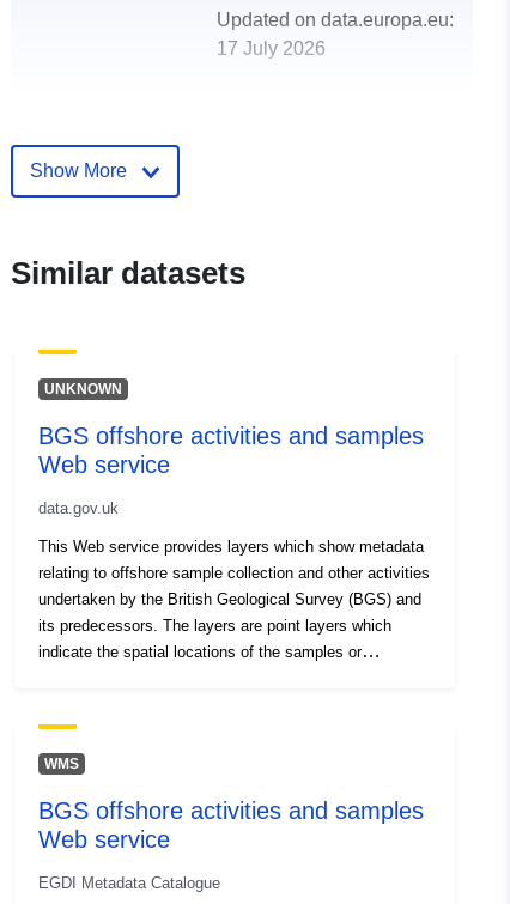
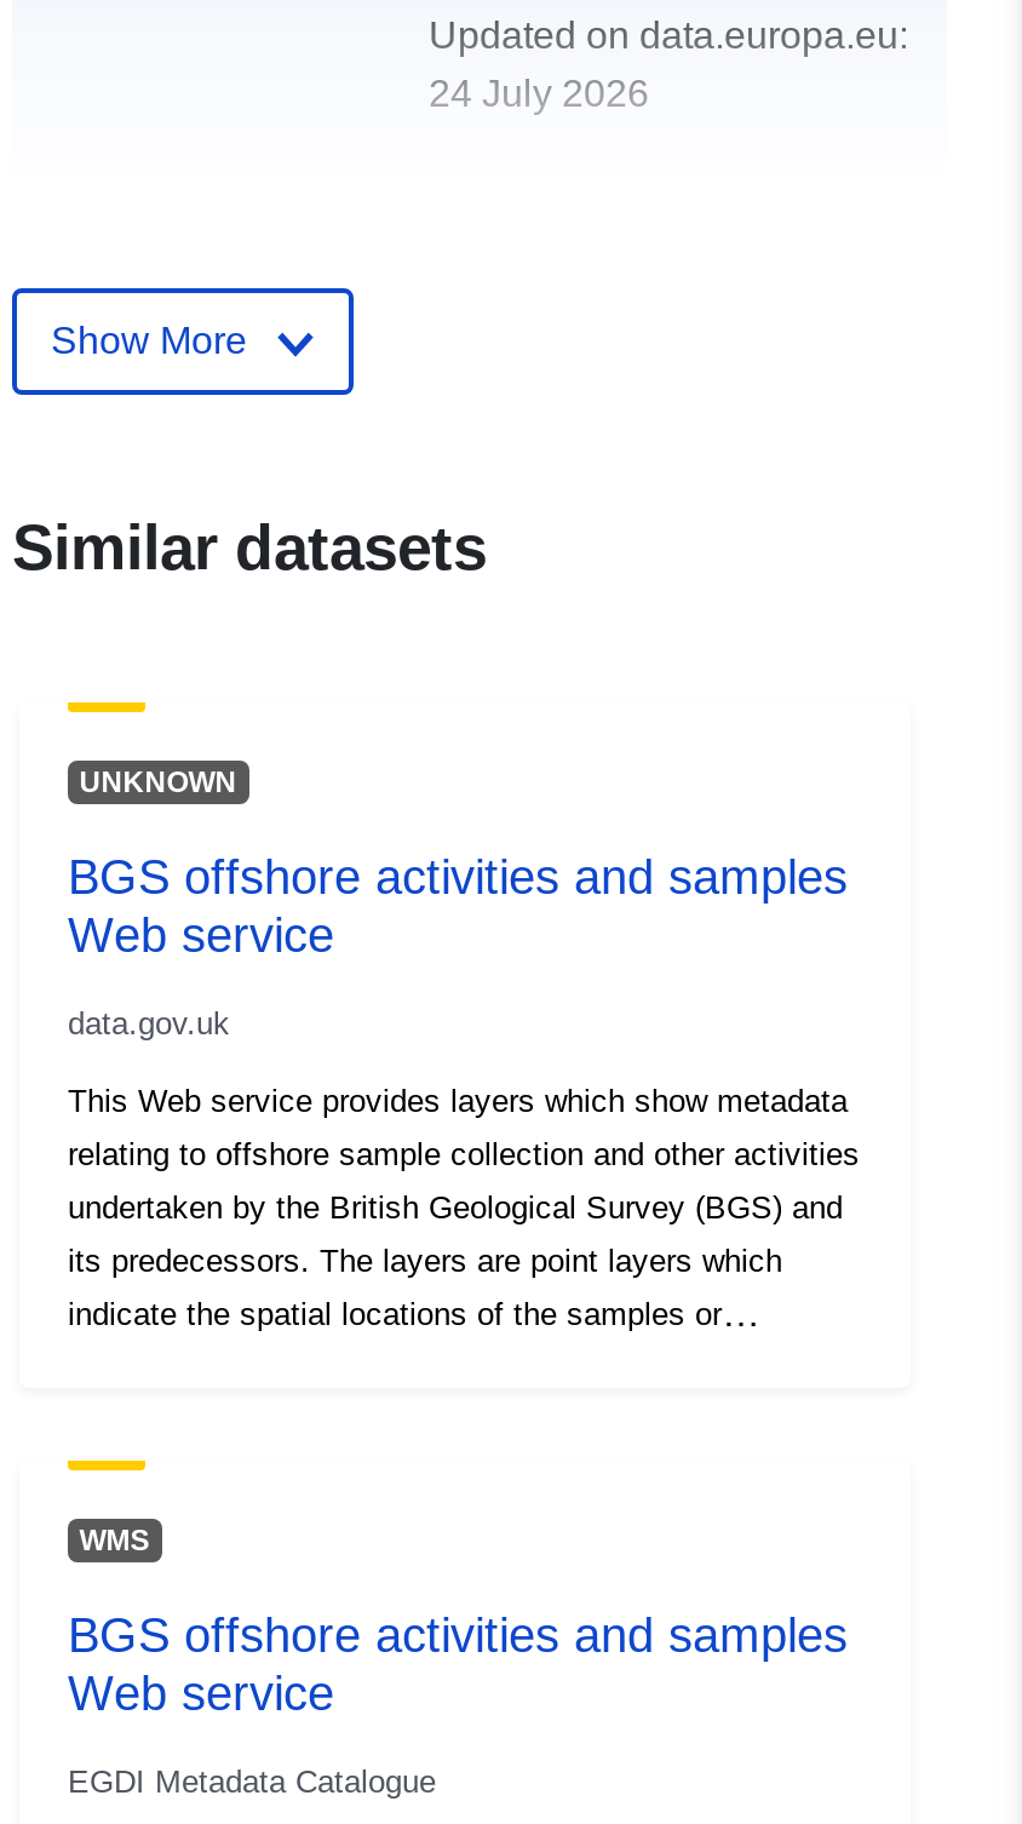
[217,39,326,59] 17 July 2026 -> [429,73,649,115] 24 July 2026

